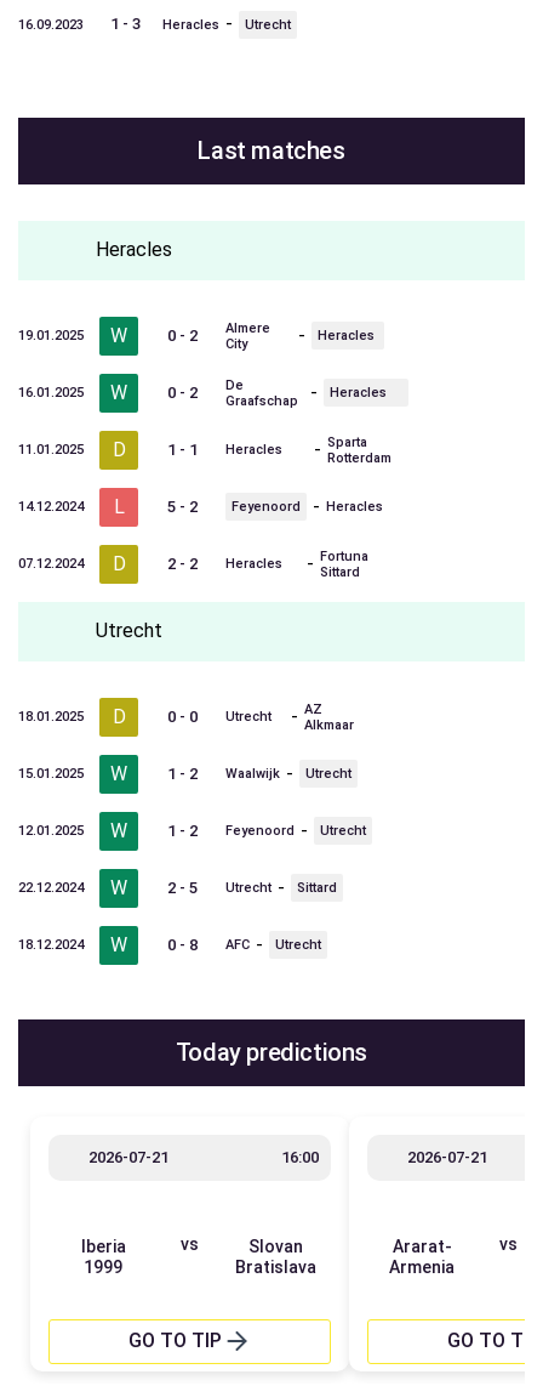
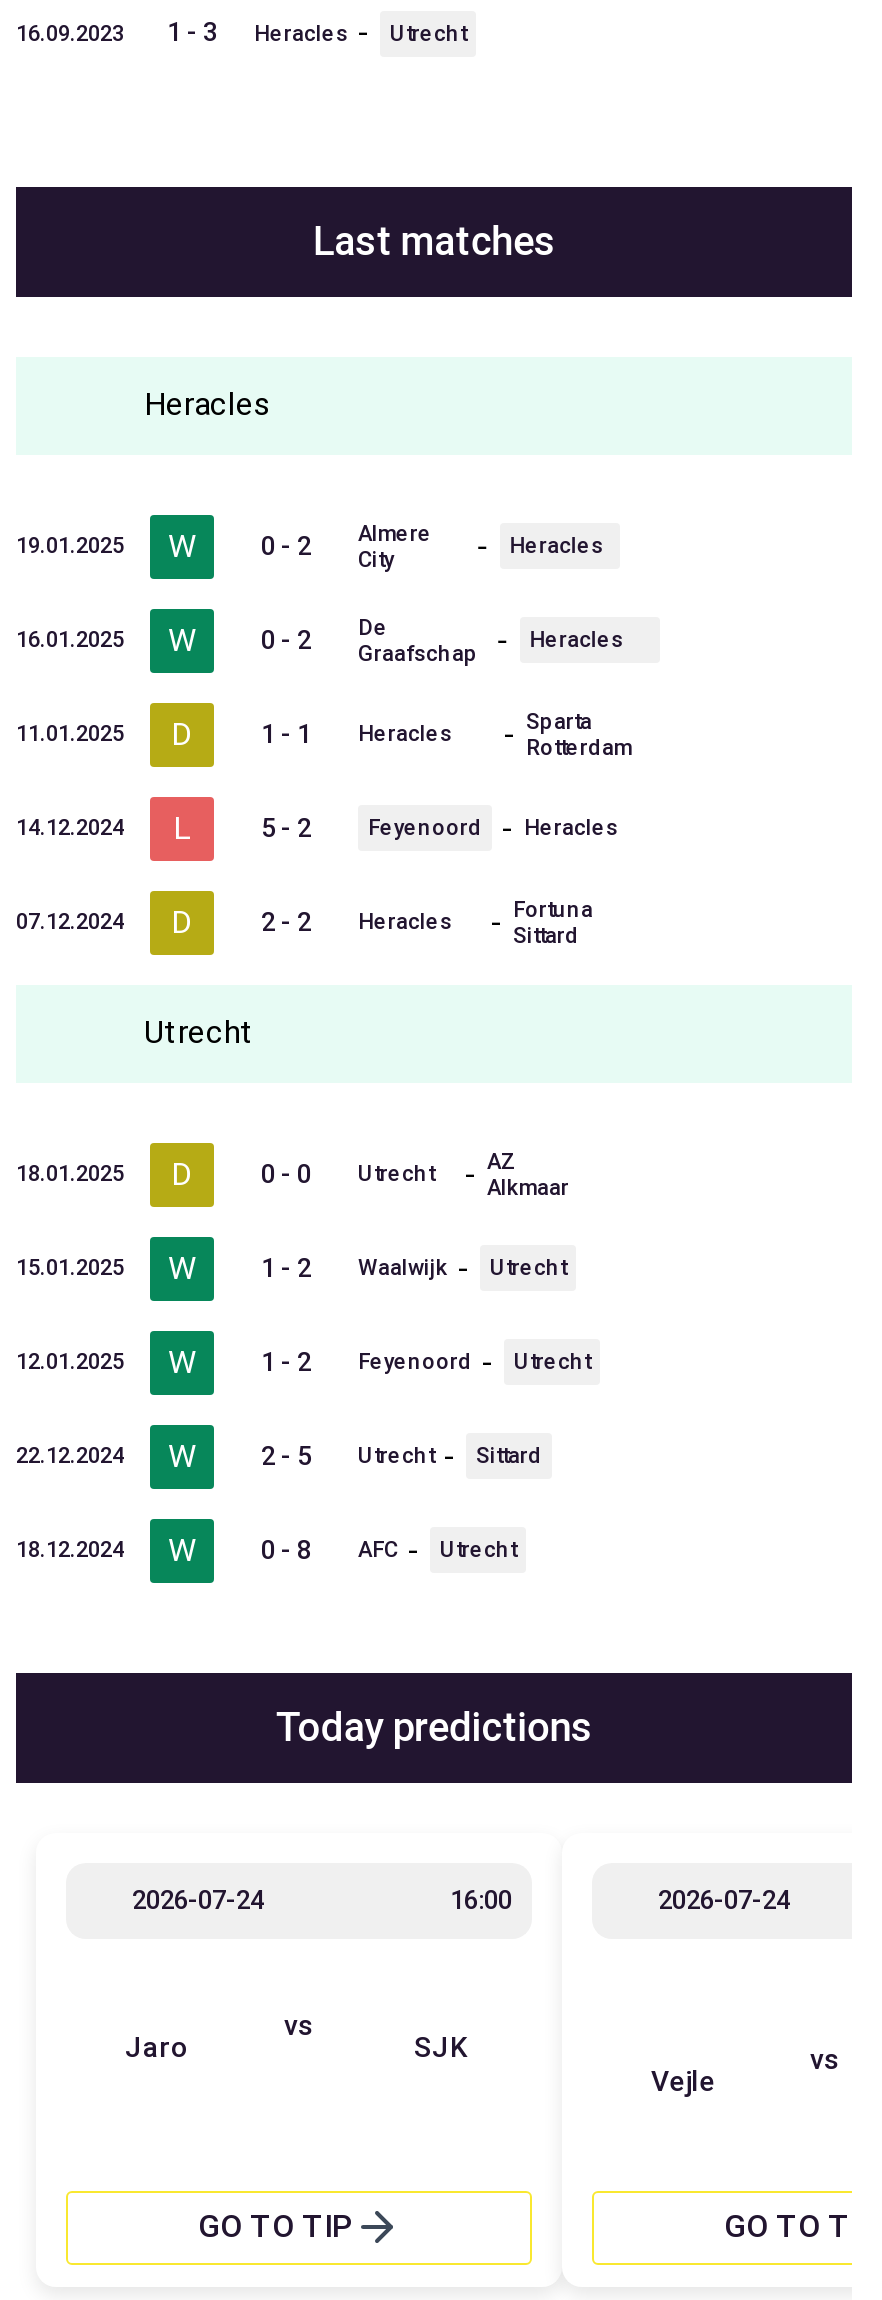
[88,1148,168,1166] 2026-07-21 -> [132,1885,264,1915] 2026-07-24
[407,1148,487,1166] 2026-07-21 -> [658,1885,790,1915] 2026-07-24
[81,1236,126,1277] Iberia | 1999 -> [125,2031,189,2063] Jaro
[235,1236,316,1277] Slovan | Bratislava -> [414,2031,468,2063] SJK
[390,1236,455,1277] Ararat- | Armenia -> [651,2065,715,2097] Vejle

